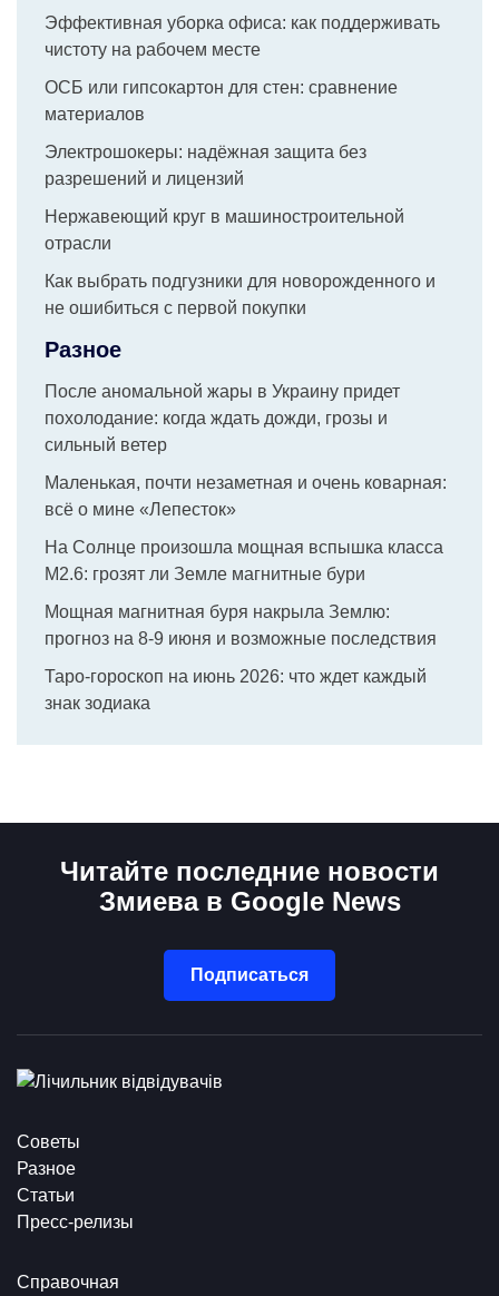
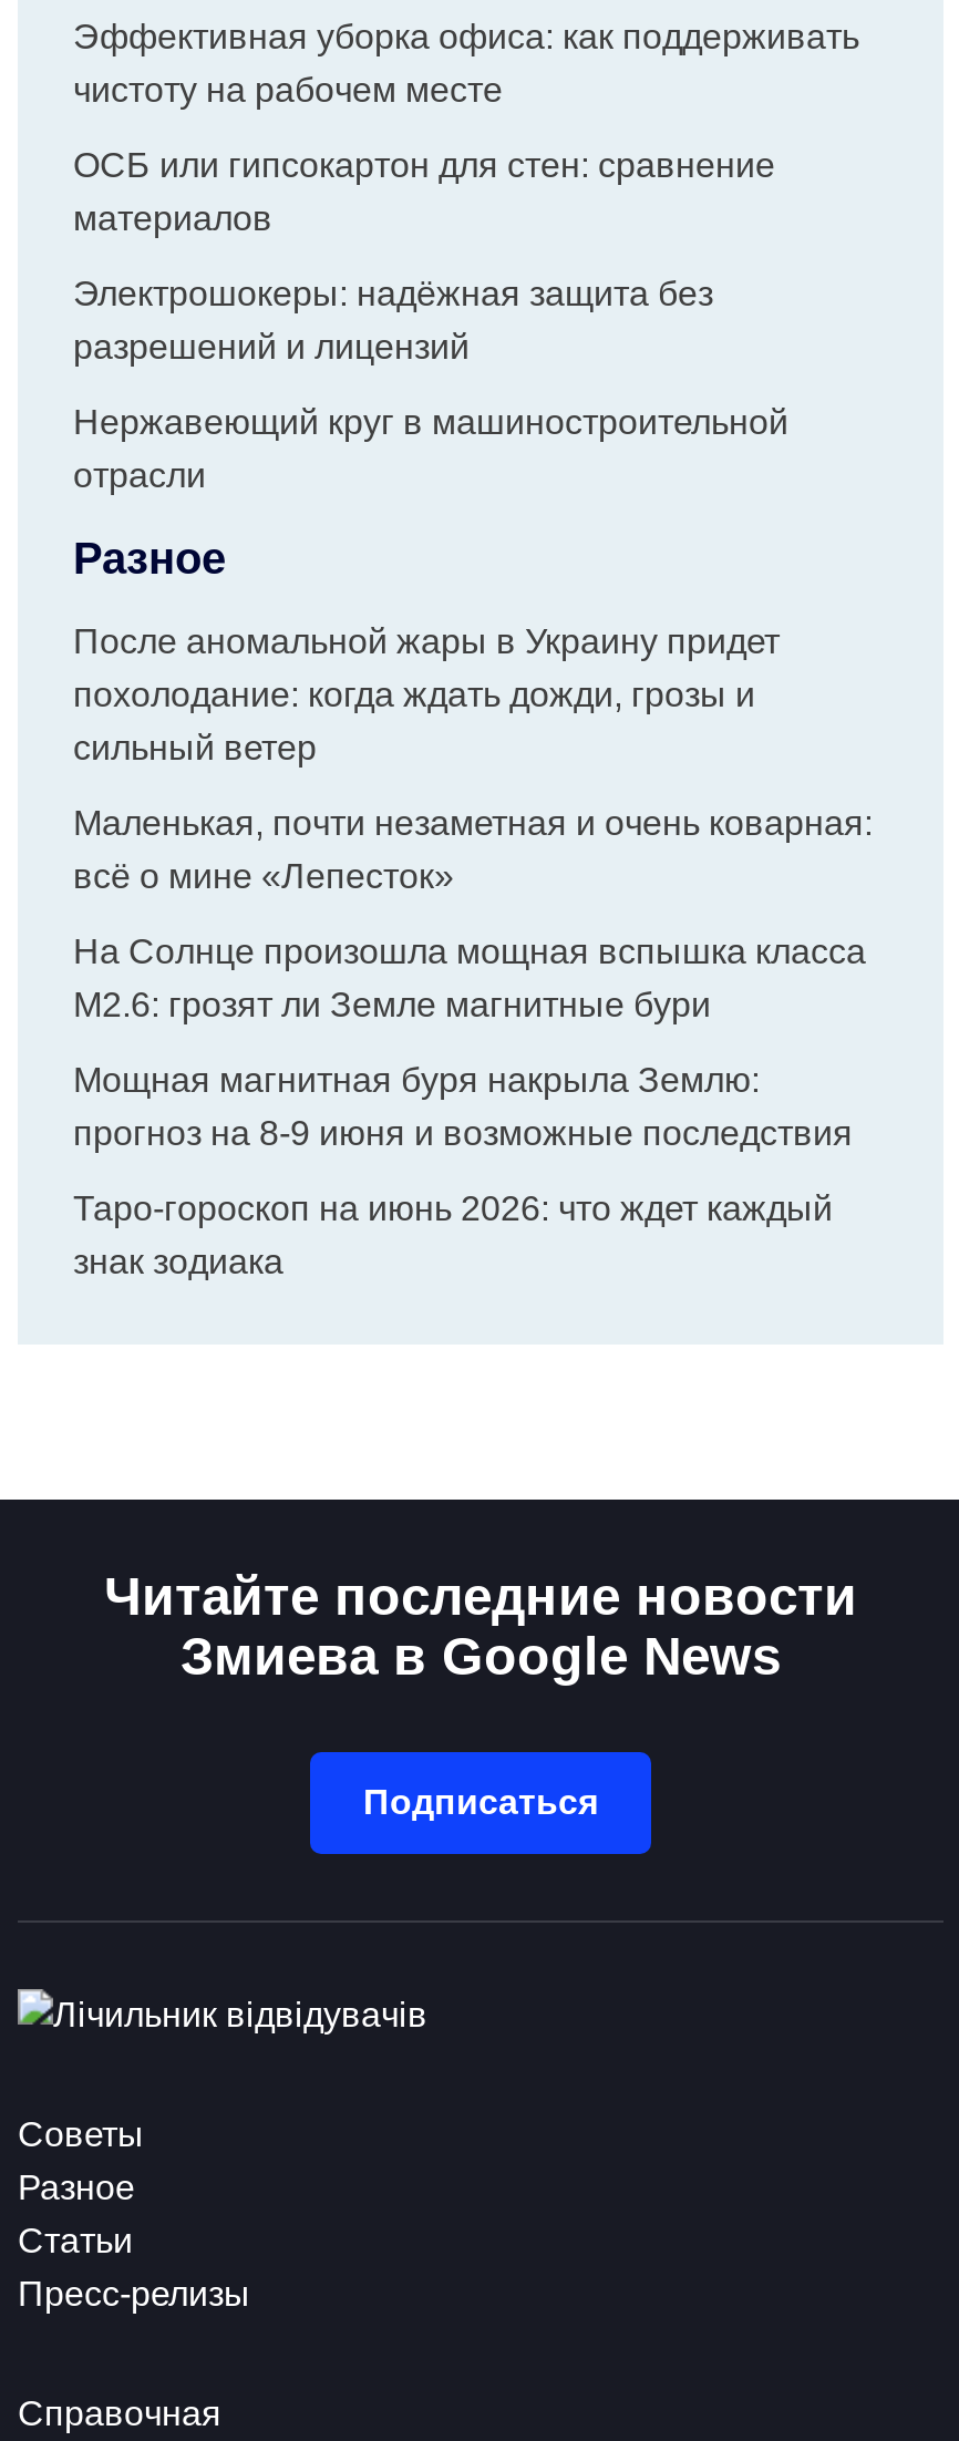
[45,272,436,317] Как выбрать подгузники для новорожденного и | не ошибиться с первой покупки -> none

